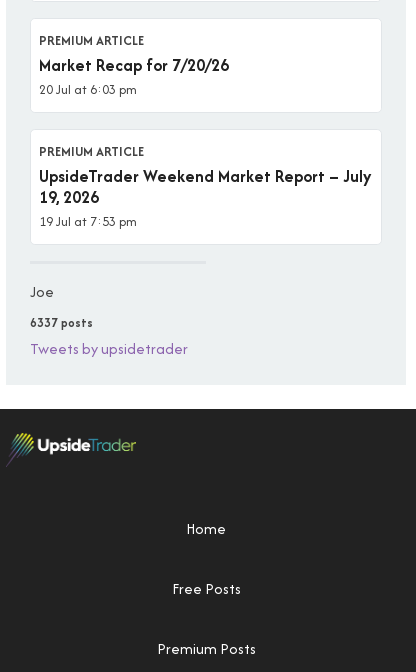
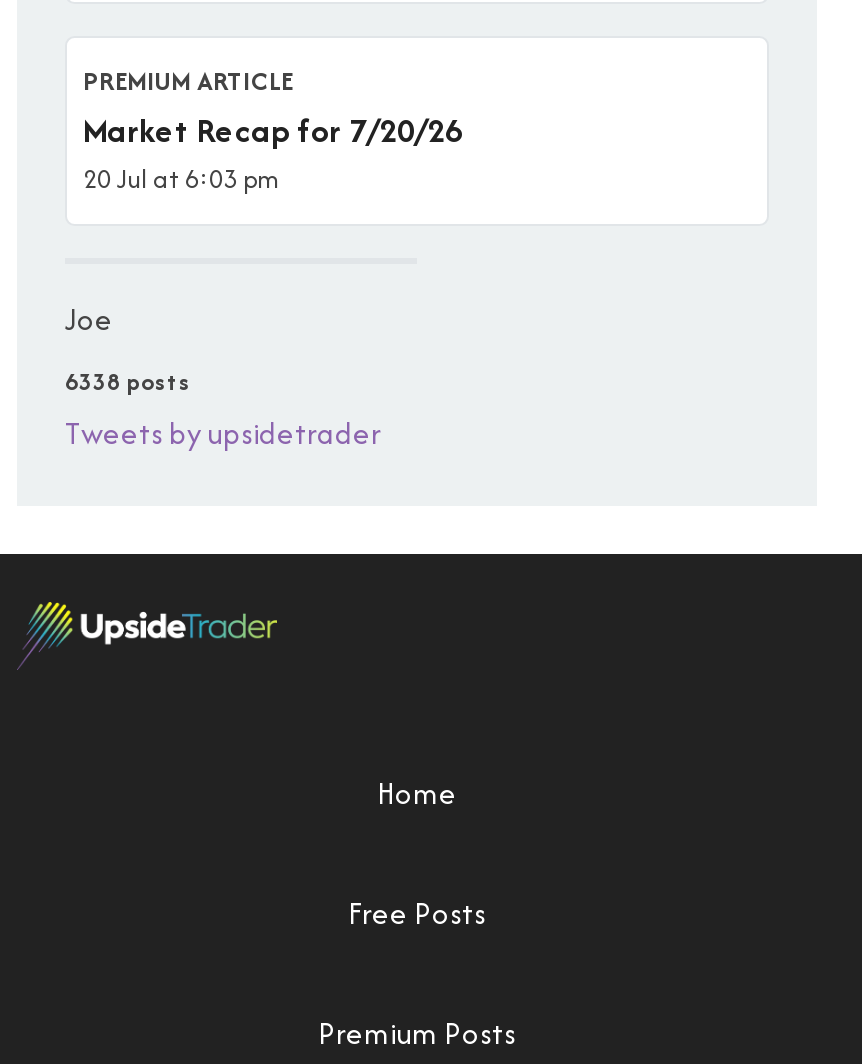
[39,142,371,231] PREMIUM ARTICLE | UpsideTrader Weekend Market Report – July | 19, 2026 | 19 Jul at 7:53 pm -> none
[30,314,93,331] 6337 posts -> [65,363,191,397] 6338 posts

